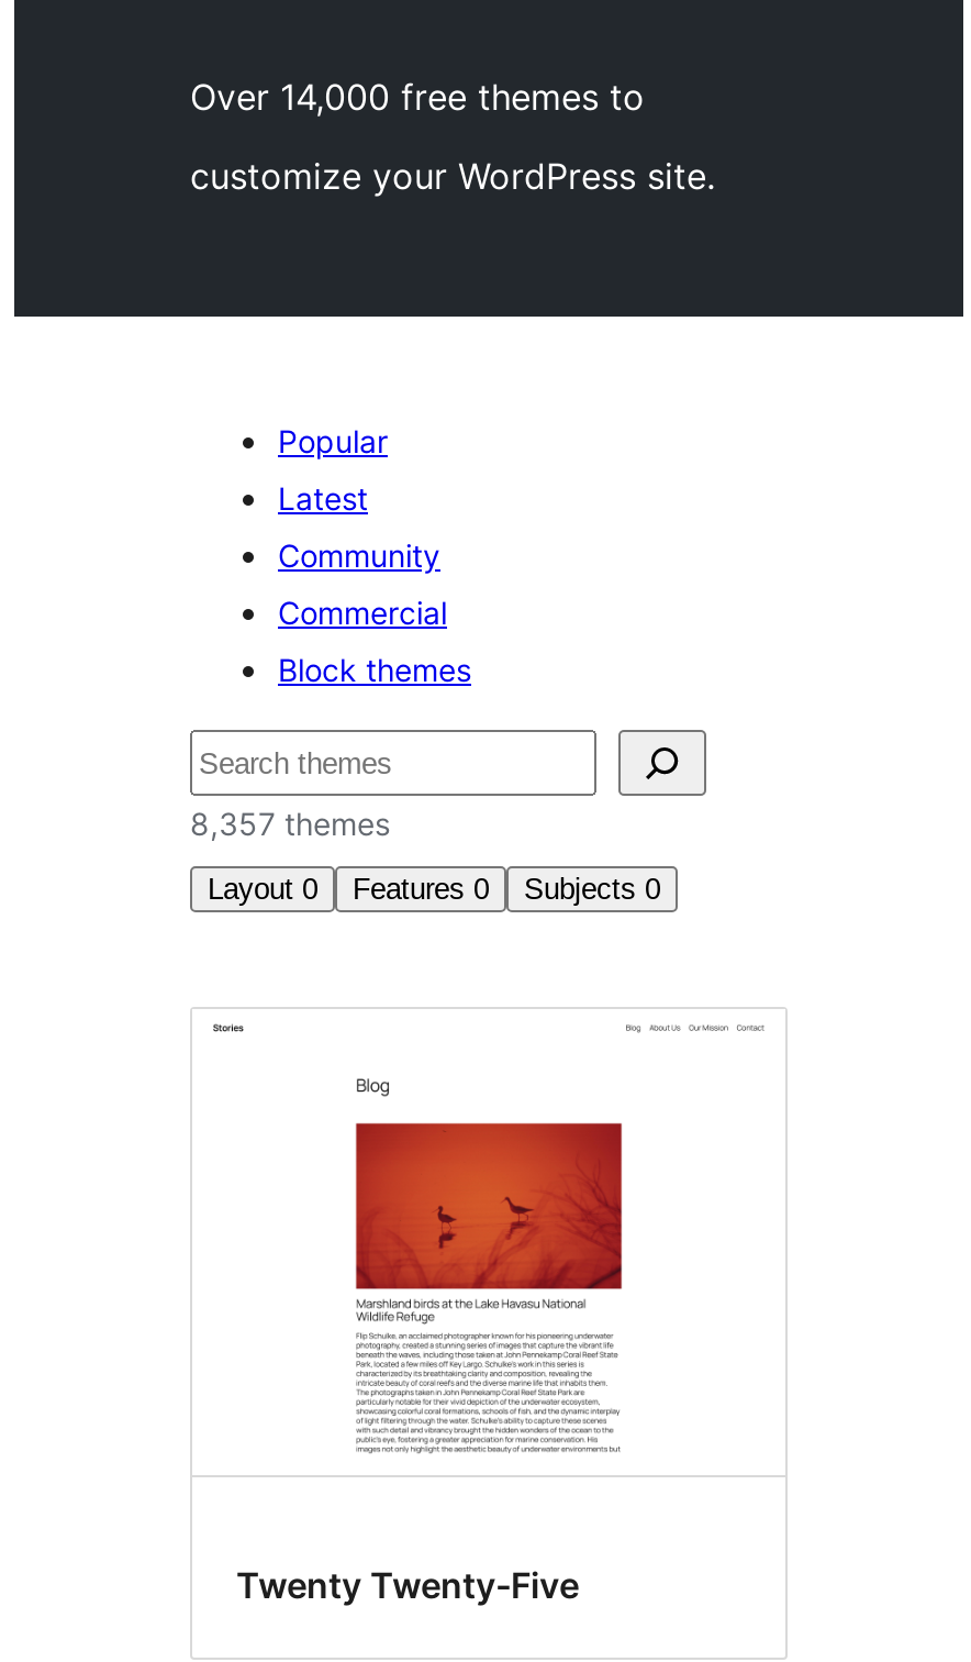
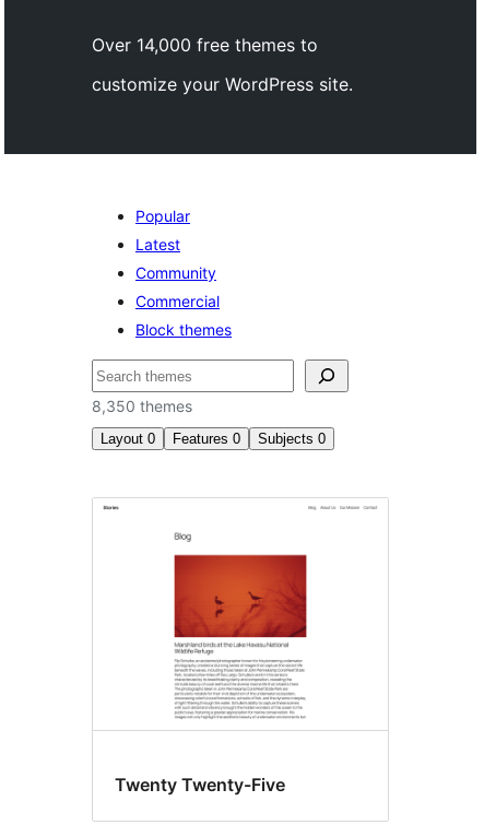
[190,805,390,842] 8,357 themes -> [92,397,192,415] 8,350 themes

